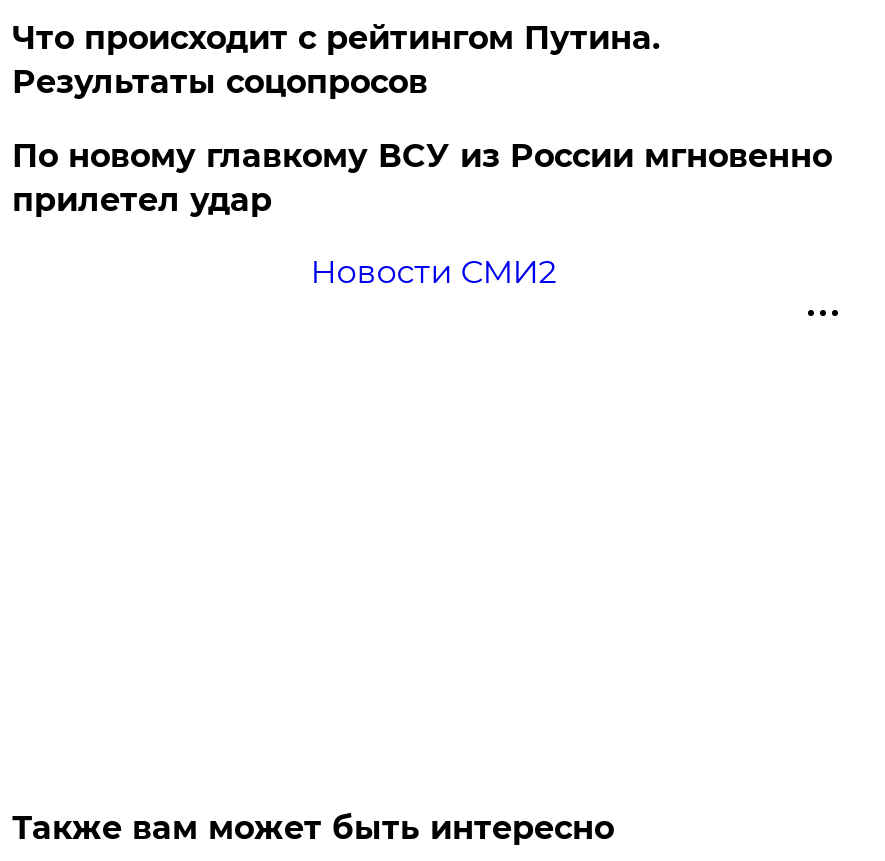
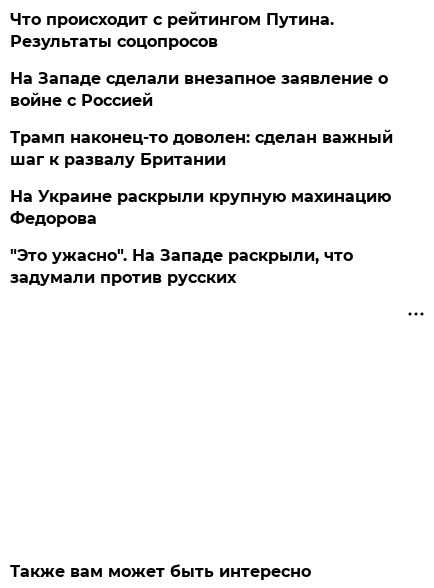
[12,138,832,292] По новому главкому ВСУ из России мгновенно | прилетел удар | Новости СМИ2 -> [10,69,393,287] На Западе сделали внезапное заявление о | войне с Россией | Трамп наконец-то доволен: сделан важный | шаг к развалу Британии | На Украине раскрыли крупную махинацию | Федорова | "Это ужасно". На Западе раскрыли, что | задумали против русских

